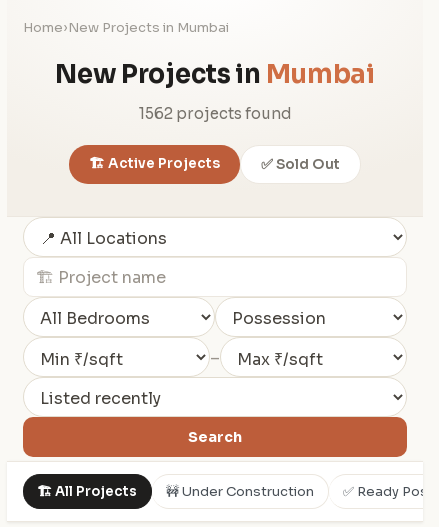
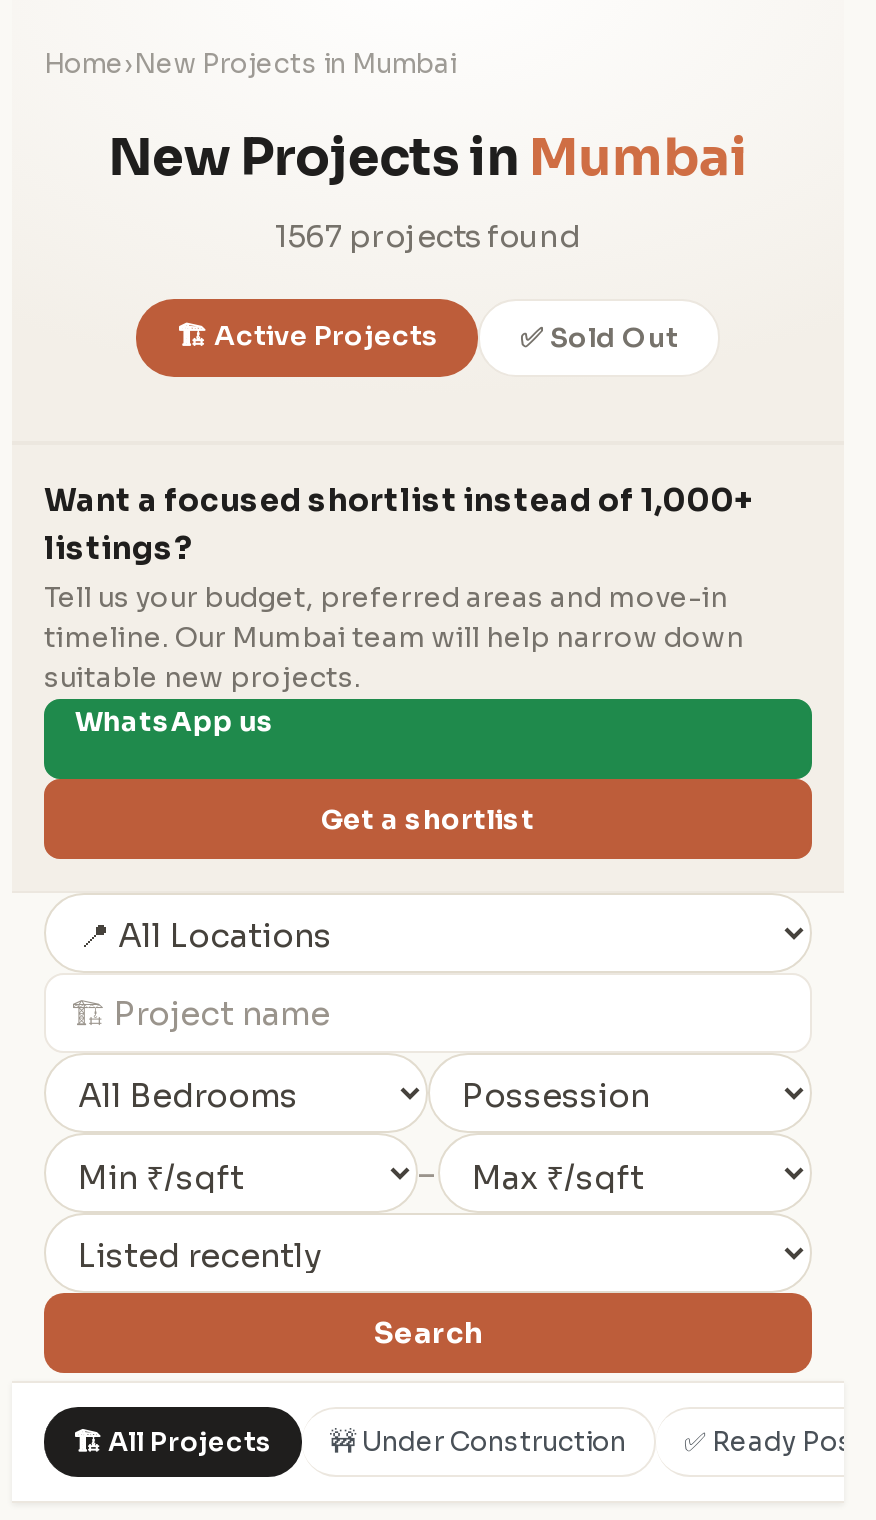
[138,104,291,123] 1562 projects found -> [275,217,581,255] 1567 projects found
none -> [42,481,814,861] [image] | Want a focused shortlist instead of 1,000+ | listings? | Tell us your budget, preferred areas and move-in | timeline. Our Mumbai team will help narrow down | suitable new projects. | WhatsApp us | Get a shortlist

